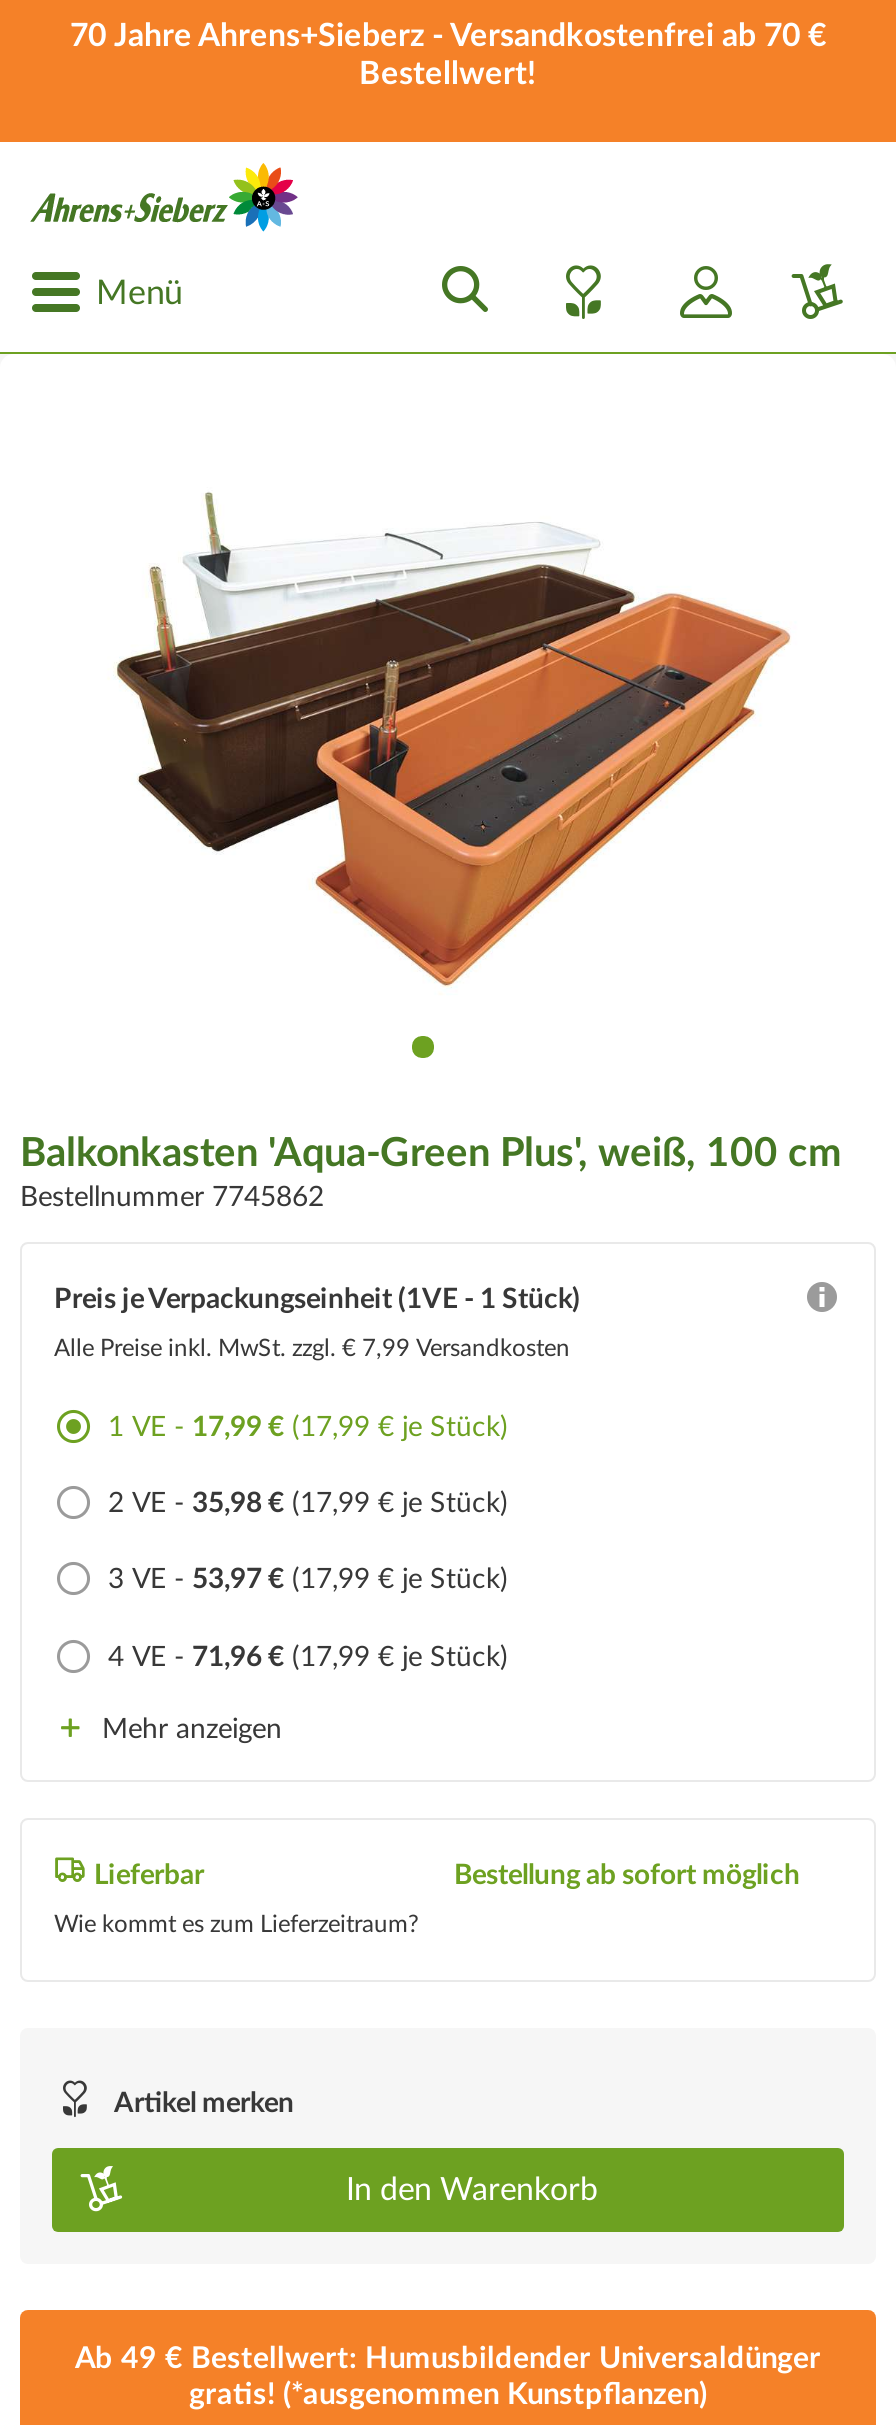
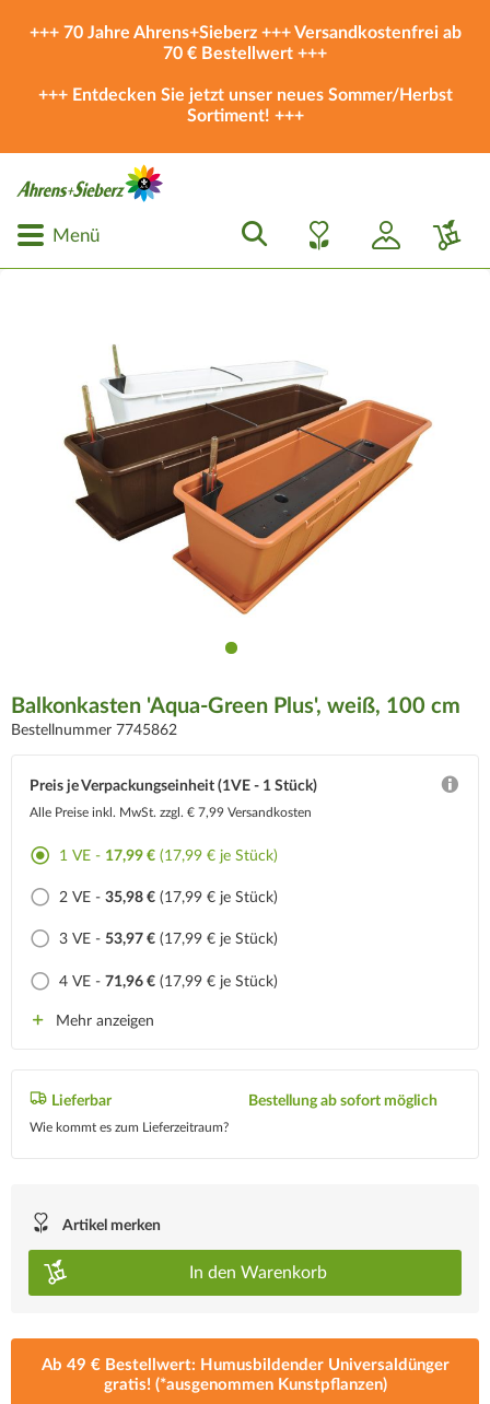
[70,20,826,90] 70 Jahre Ahrens+Sieberz - Versandkostenfrei ab 70 € | Bestellwert! -> [29,24,461,125] +++ 70 Jahre Ahrens+Sieberz +++ Versandkostenfrei ab | 70 € Bestellwert +++ | +++ Entdecken Sie jetzt unser neues Sommer/Herbst | Sortiment! +++

